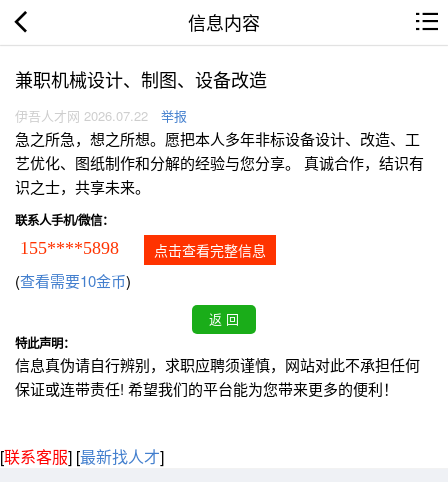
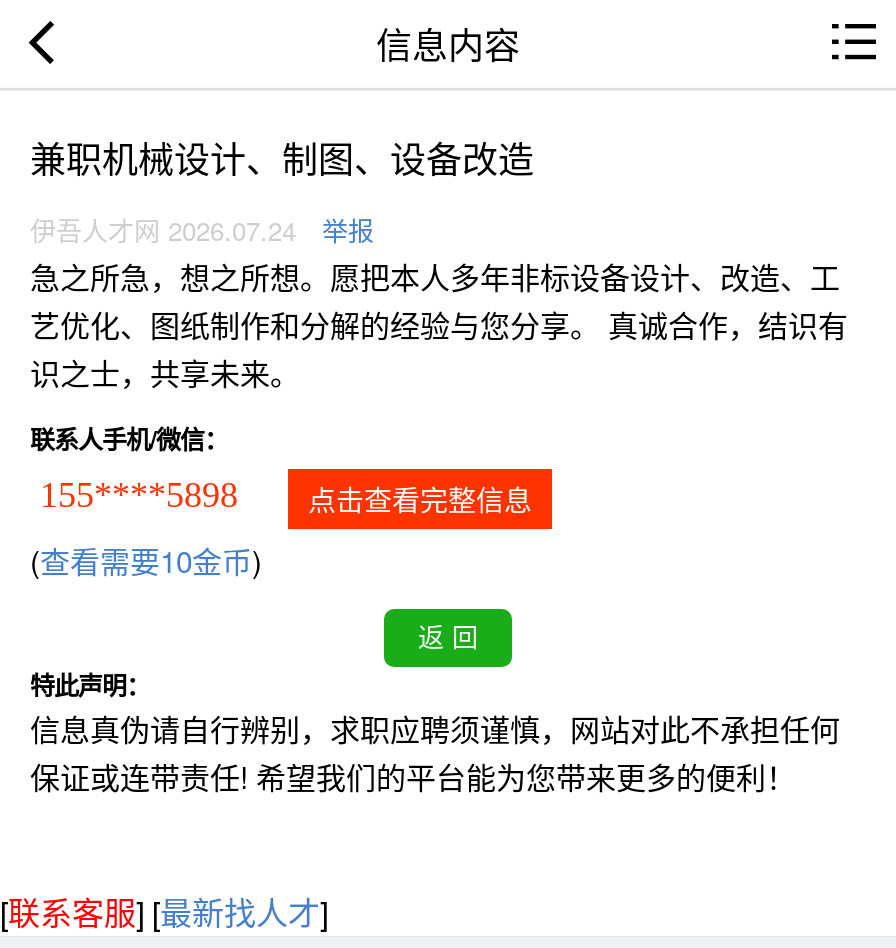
[15,106,187,125] 伊吾人才网 2026.07.22 举报 -> [30,211,374,249] 伊吾人才网 2026.07.24 举报

